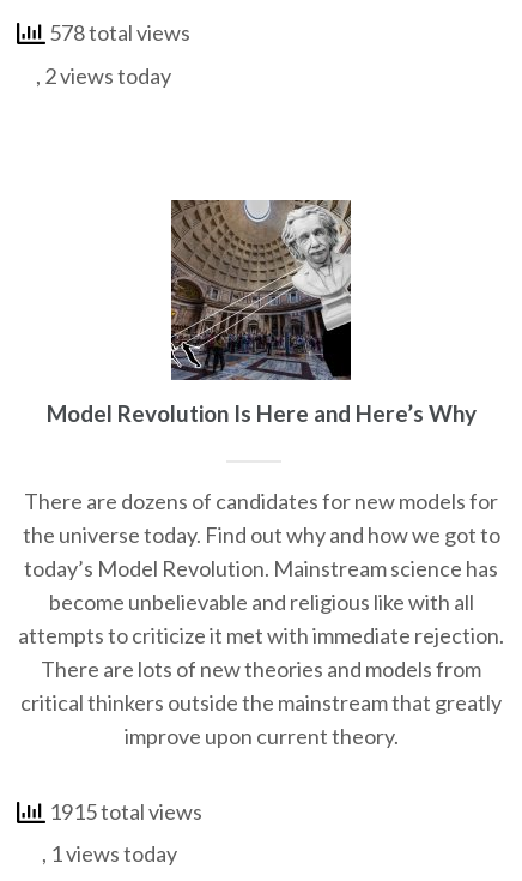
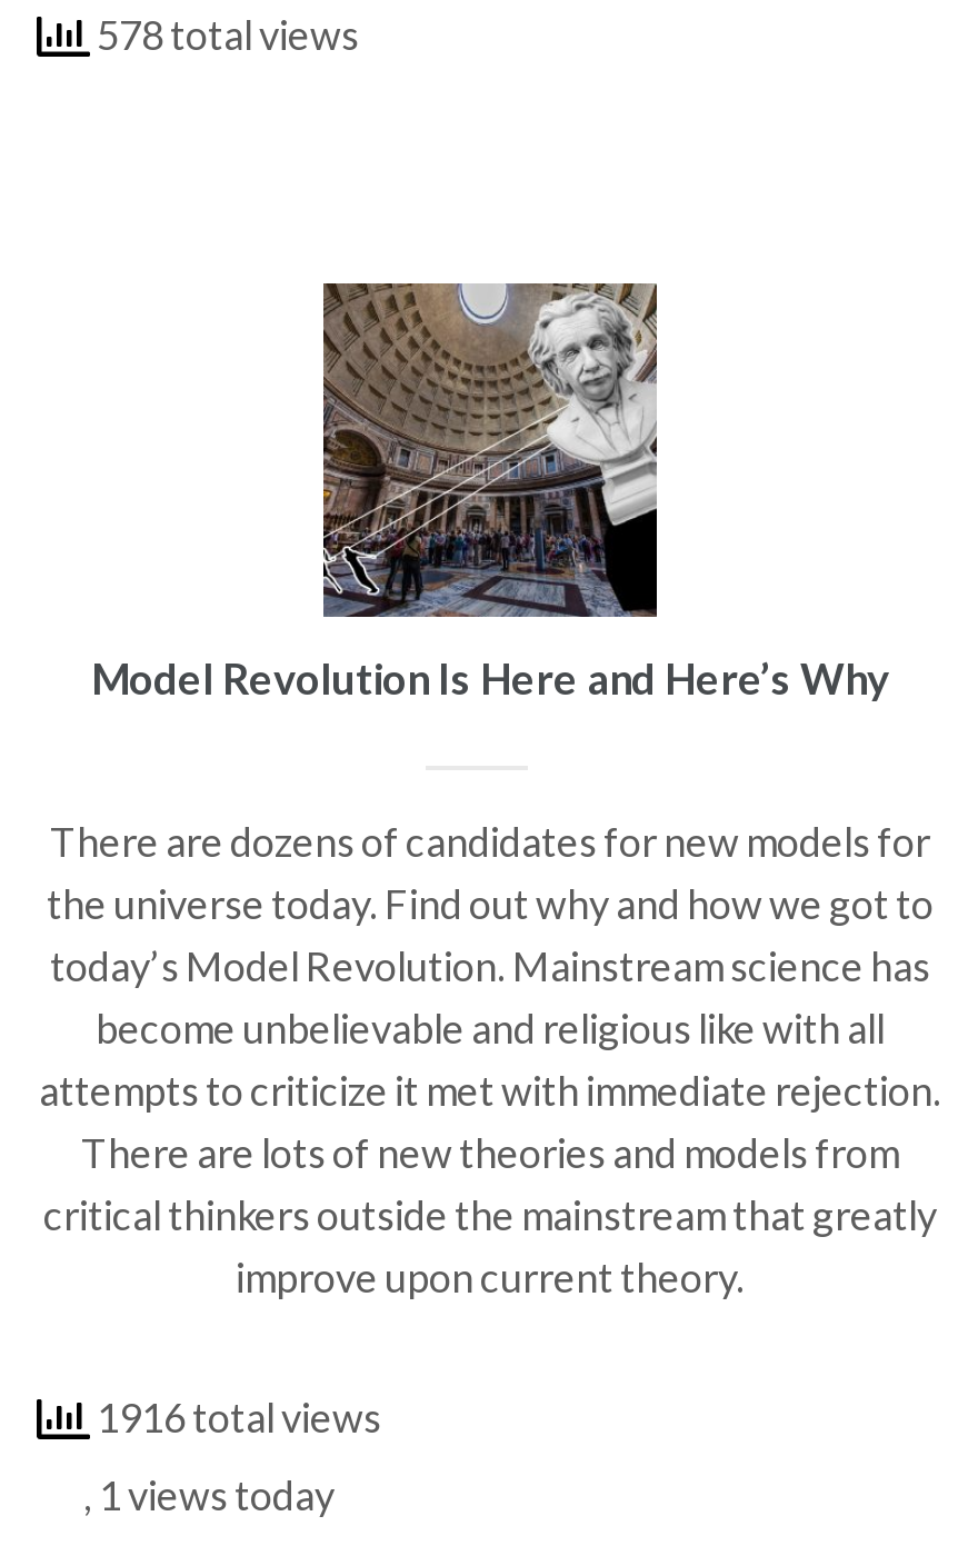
[36,62,171,88] , 2 views today -> none
[45,798,202,824] 1915 total views -> [90,1392,381,1440] 1916 total views

